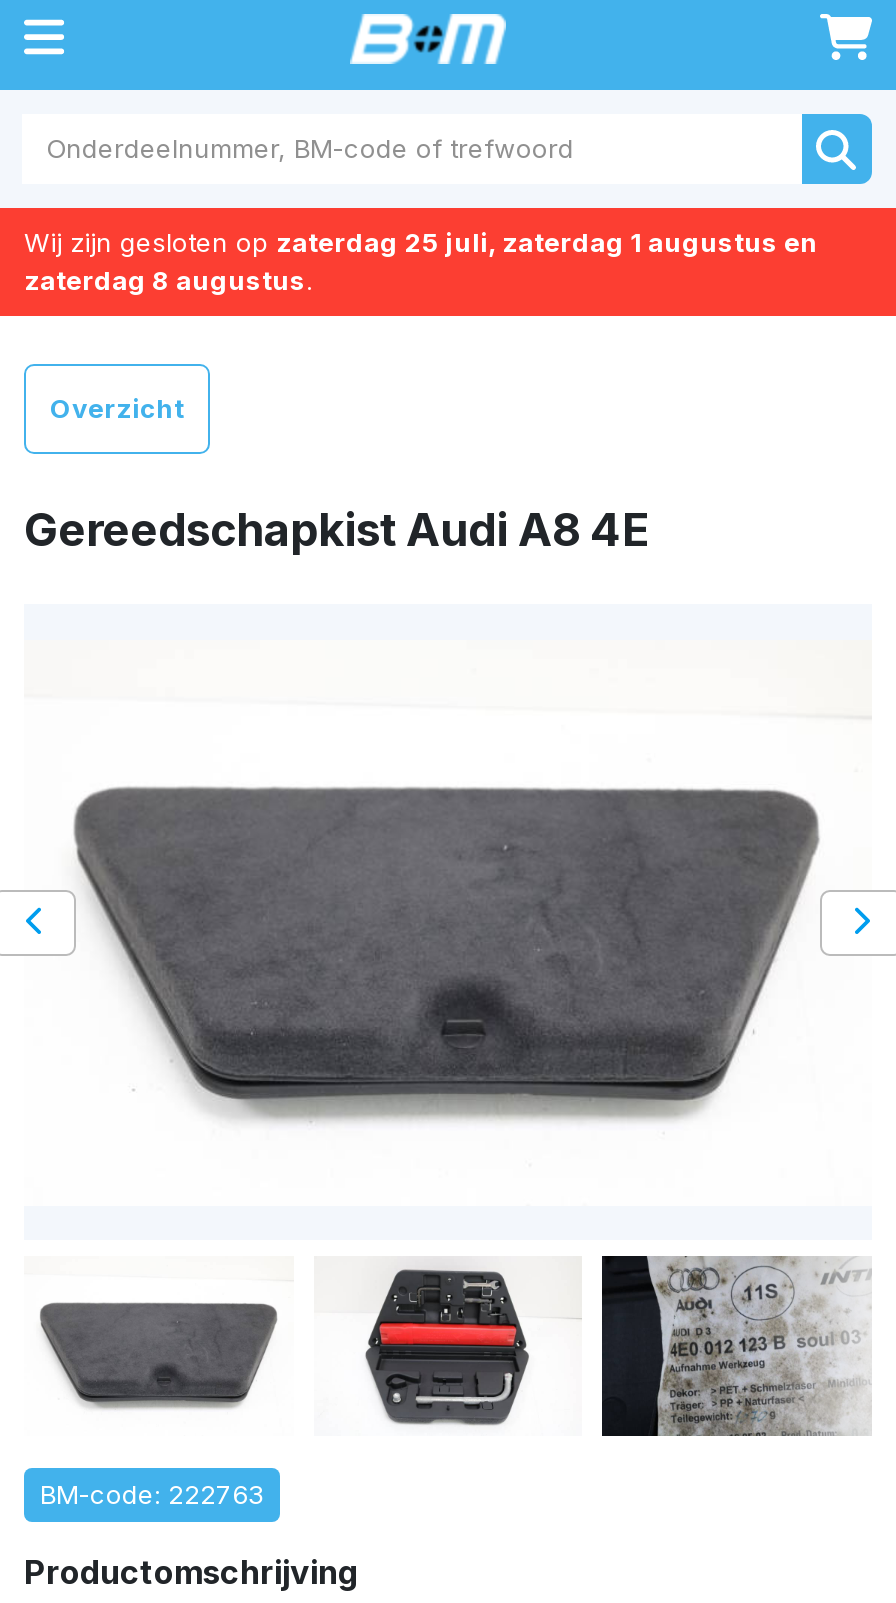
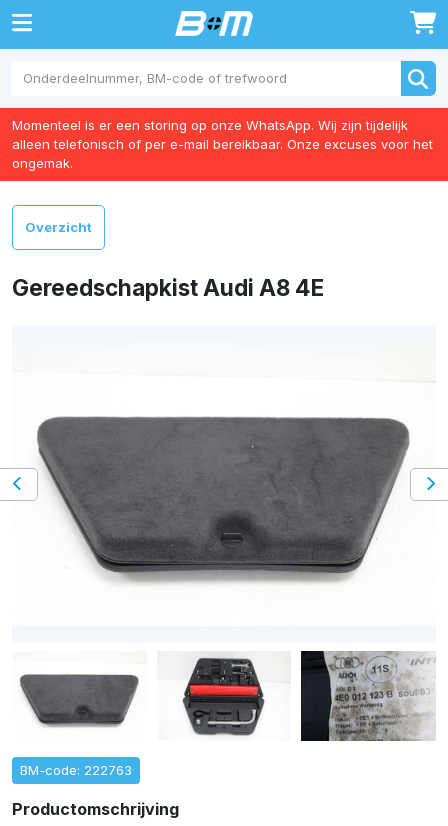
[24,226,816,296] Wij zijn gesloten op zaterdag 25 juli, zaterdag 1 augustus en | zaterdag 8 augustus. -> [12,117,433,171] Momenteel is er een storing op onze WhatsApp. Wij zijn tijdelijk | alleen telefonisch of per e-mail bereikbaar. Onze excuses voor het | ongemak.

